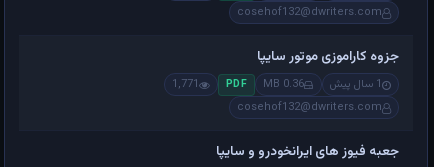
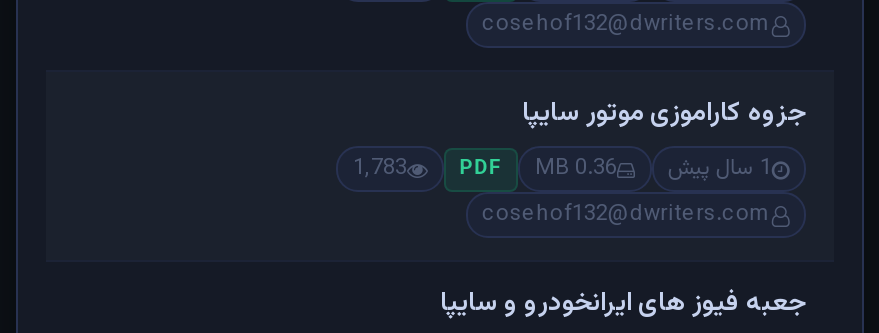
[172,76,247,93] 1,771 PDF -> [353,151,502,186] 1,783 PDF

